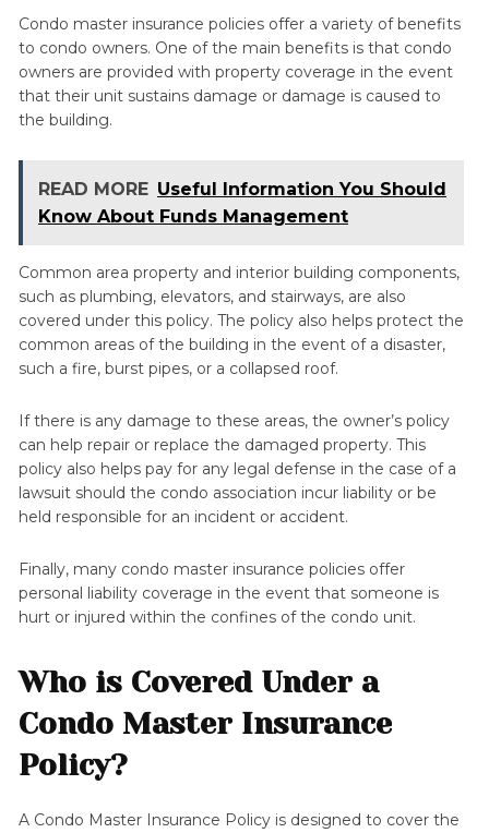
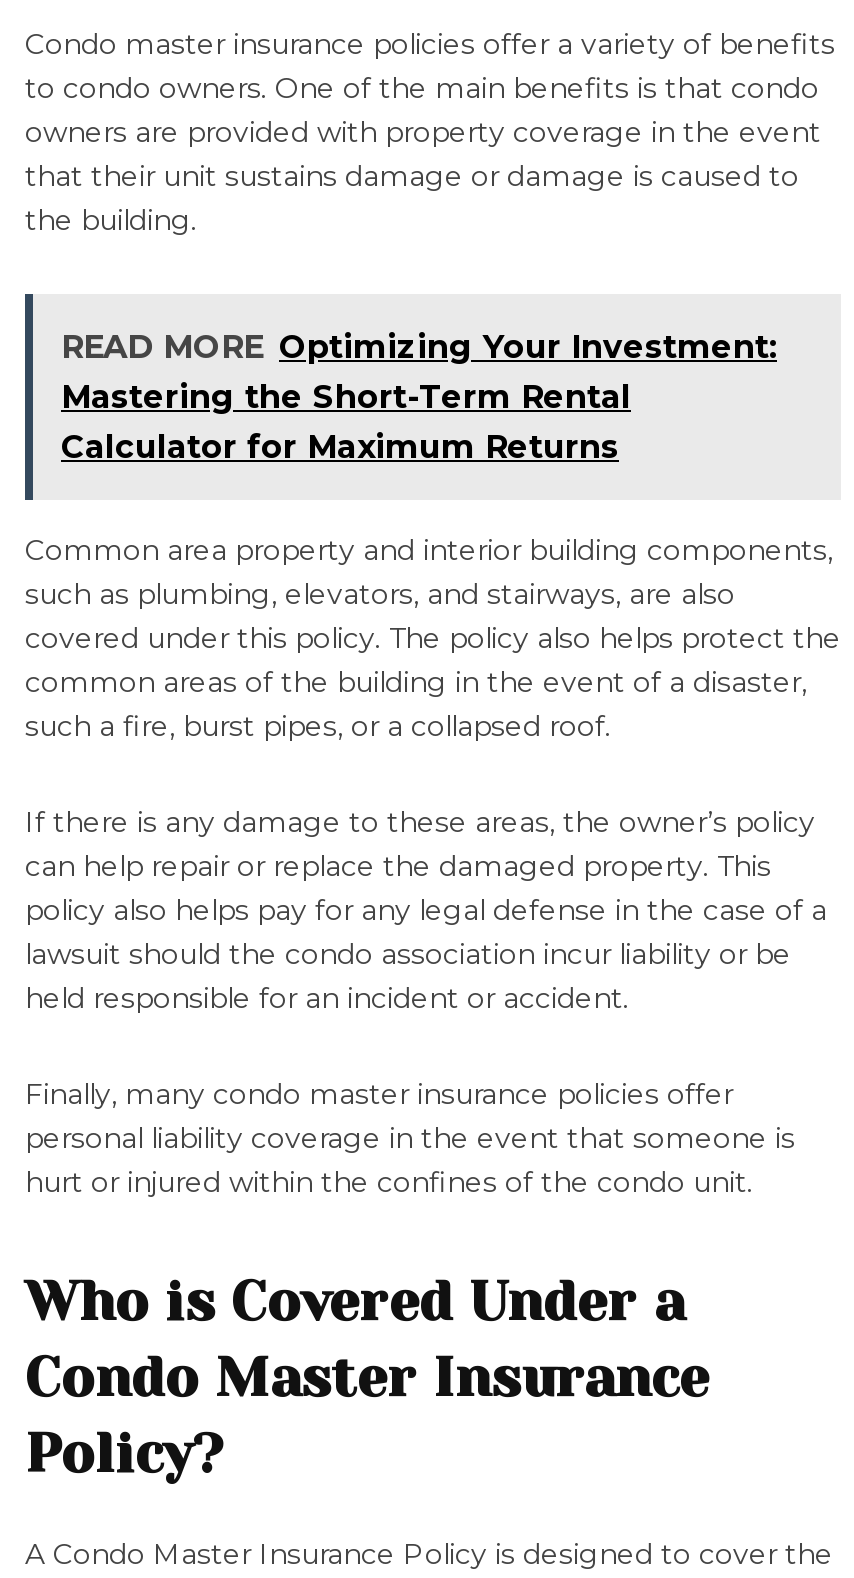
[38,179,446,227] READ MORE Useful Information You Should | Know About Funds Management -> [61,328,777,466] READ MORE Optimizing Your Investment: | Mastering the Short-Term Rental | Calculator for Maximum Returns

